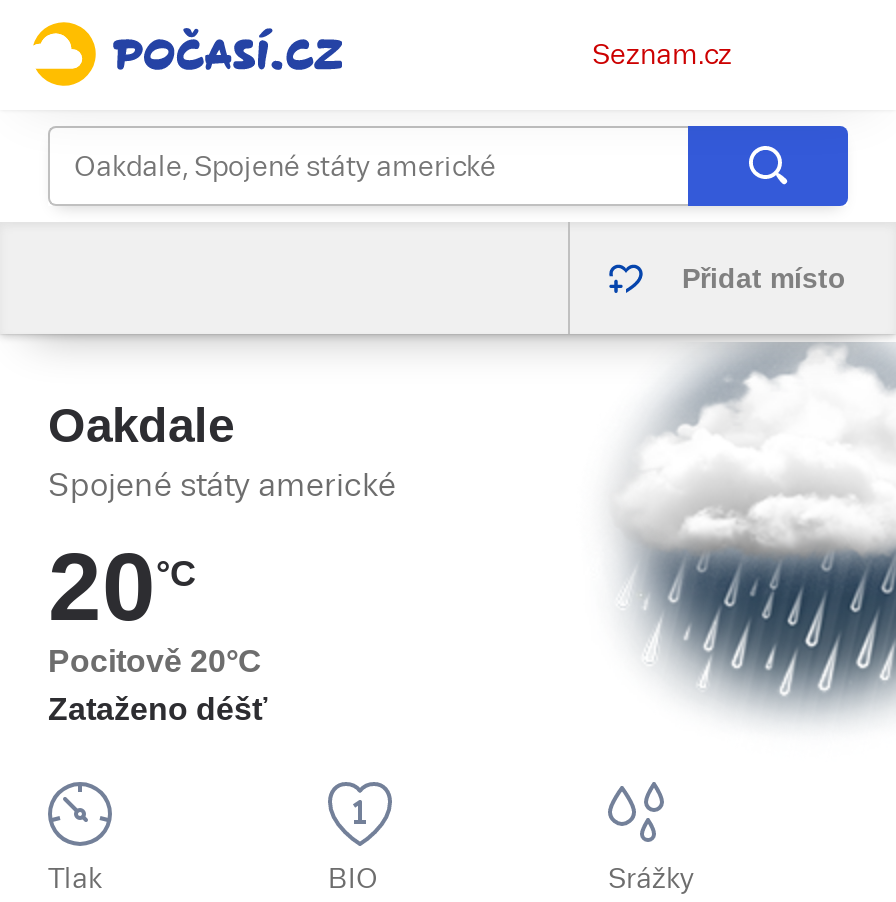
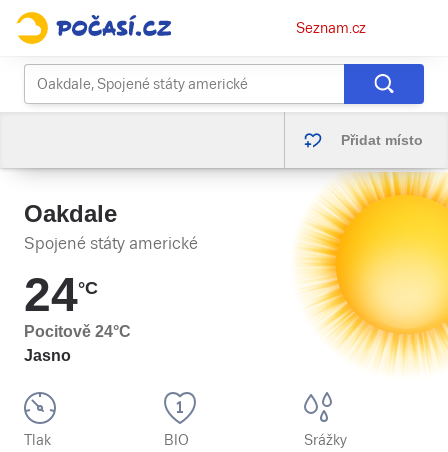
[598,342,890,734] [image] -> [298,172,445,371] [image]
[48,534,268,726] 20°C | Pocitově 20°C | Zataženo déšť -> [24,268,131,364] 24°C | Pocitově 24°C | Jasno

